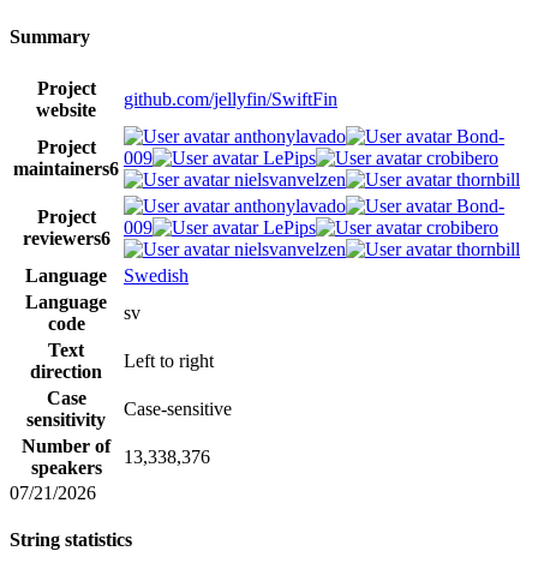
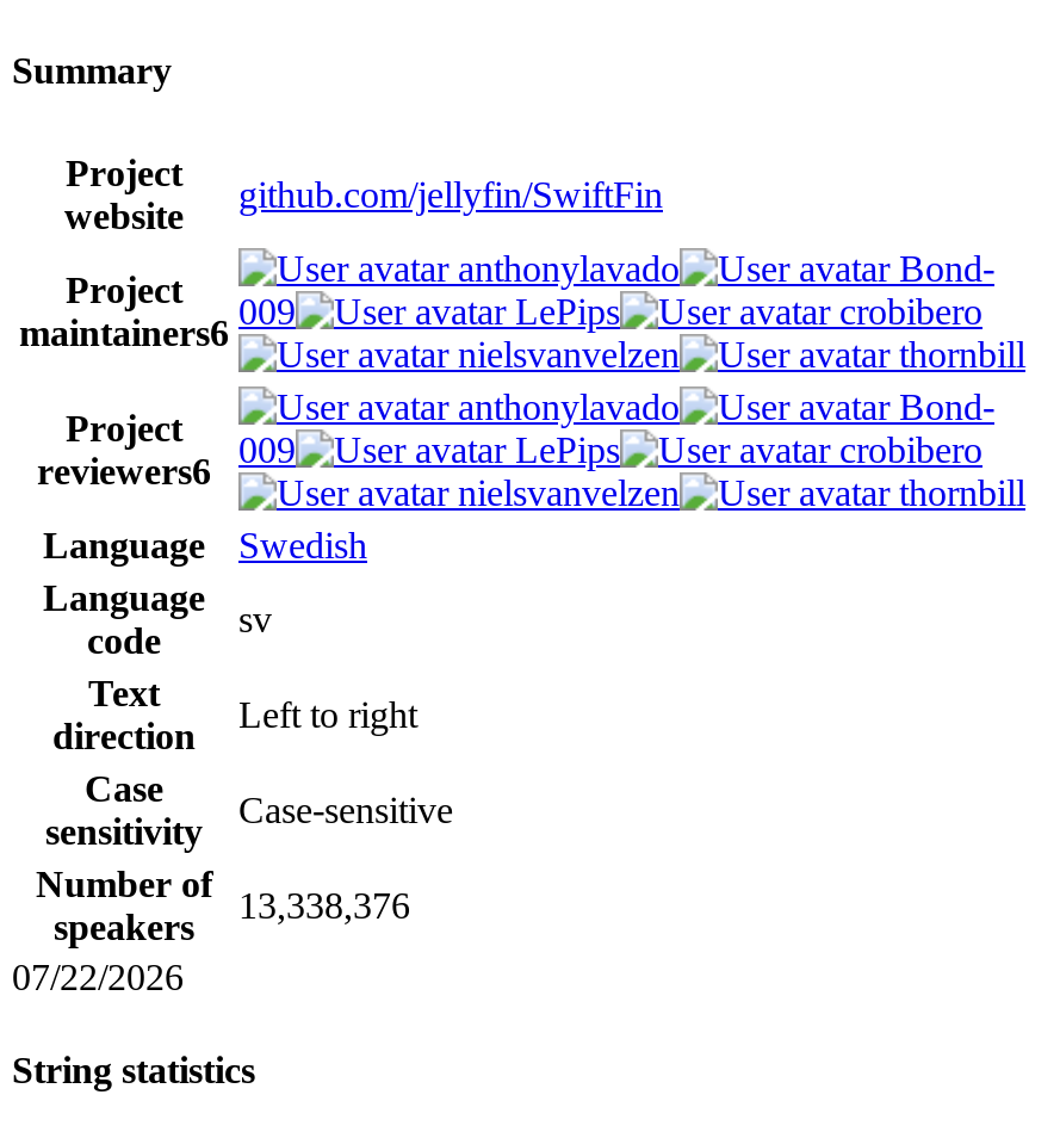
[10,482,96,502] 07/21/2026 -> [12,956,184,996] 07/22/2026

